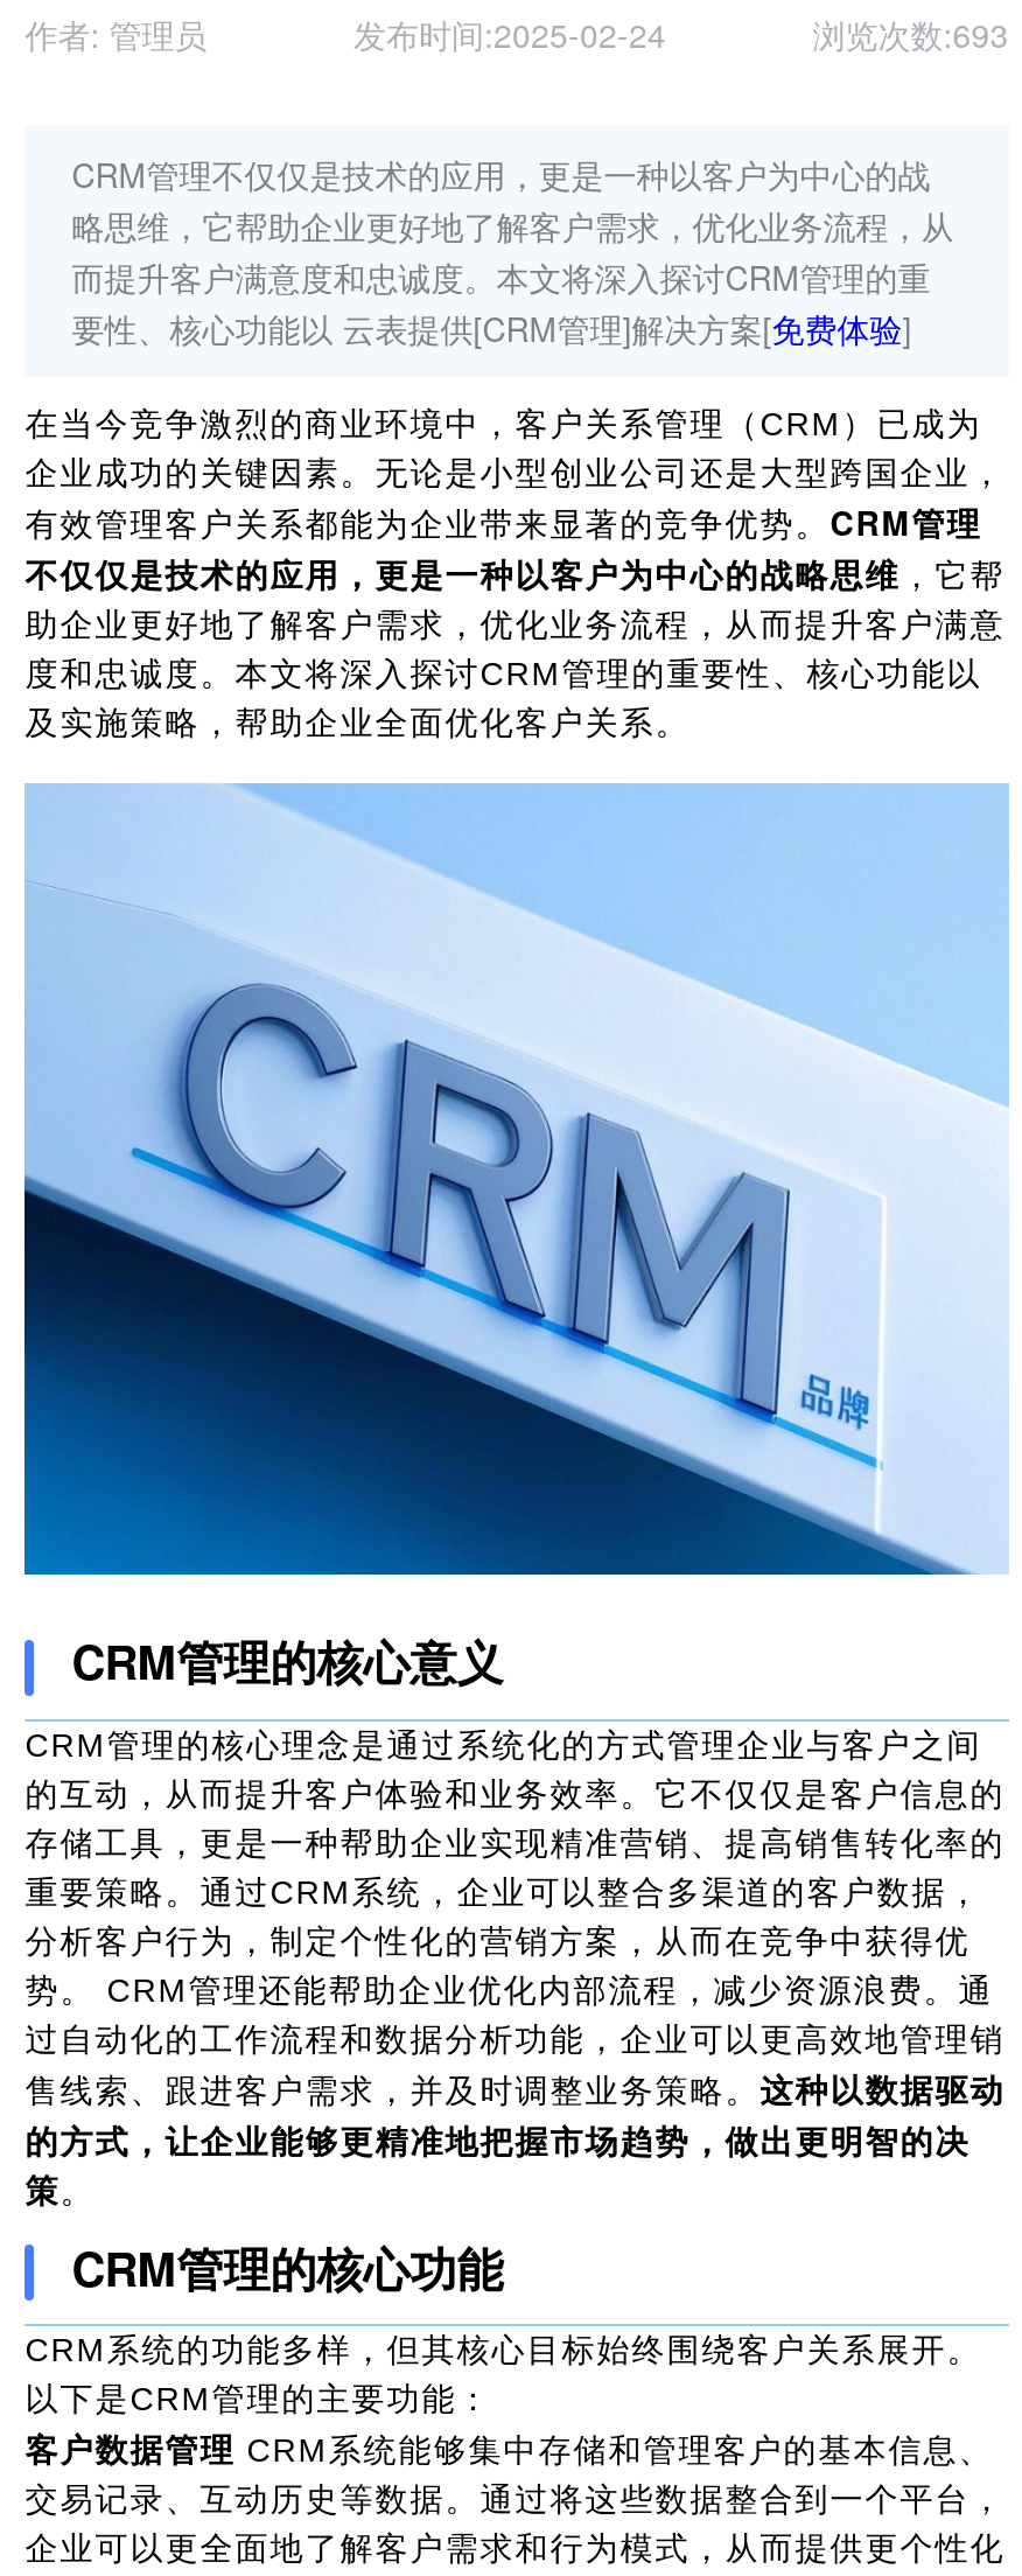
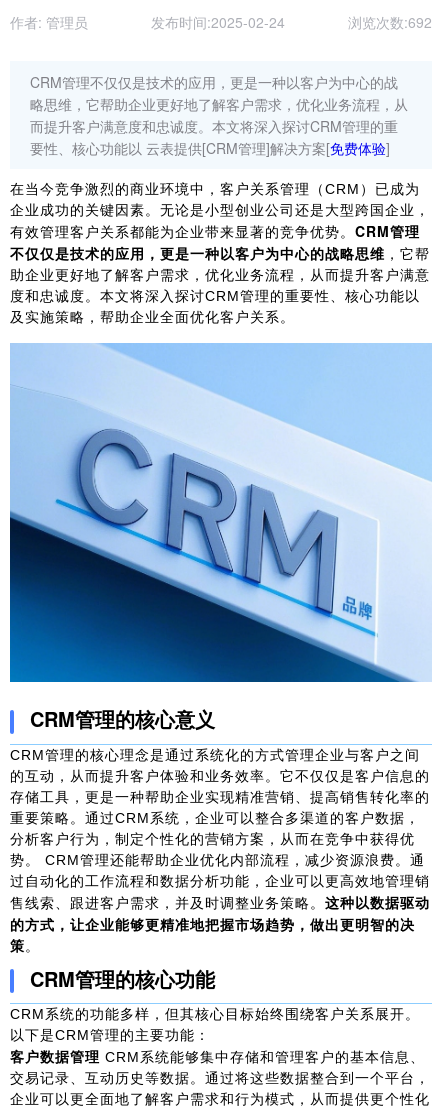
[813,11,1009,57] 浏览次数:693 -> [348,12,432,32] 浏览次数:692

